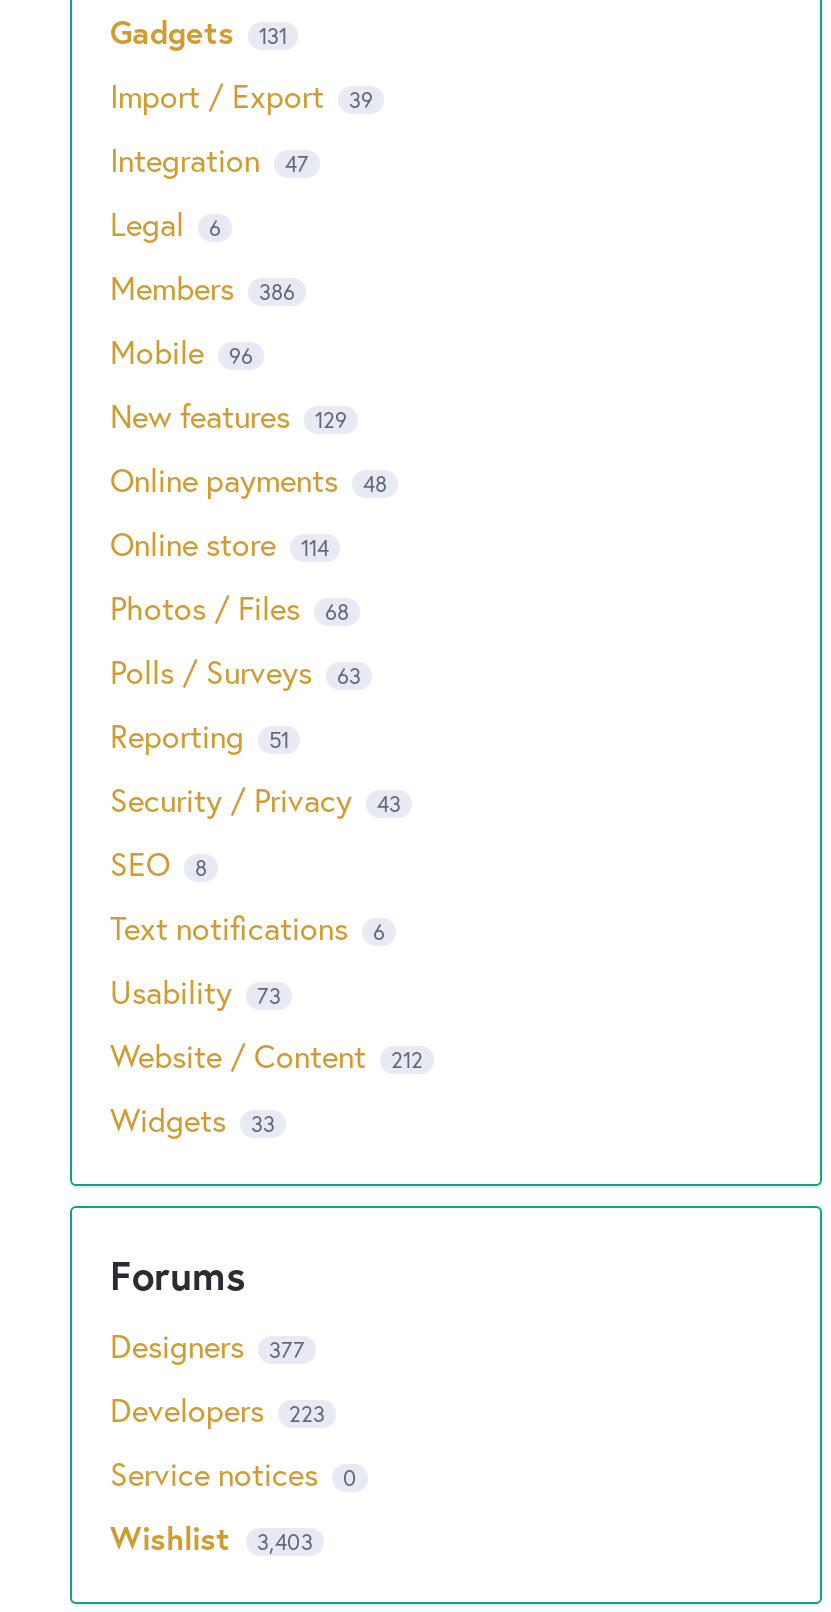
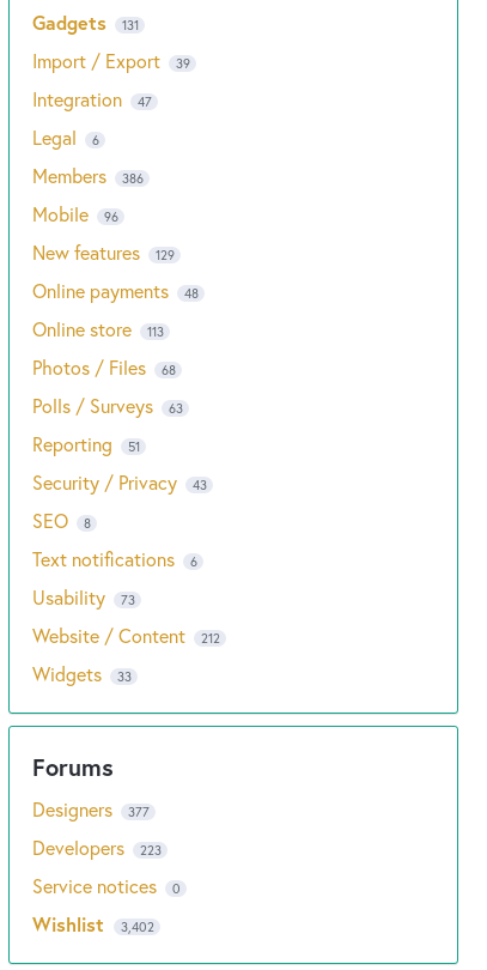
[110,522,329,564] Online store 114 -> [32,316,163,341] Online store 113
[110,1516,313,1558] Wishlist 3,403 -> [32,911,154,936] Wishlist 3,402

